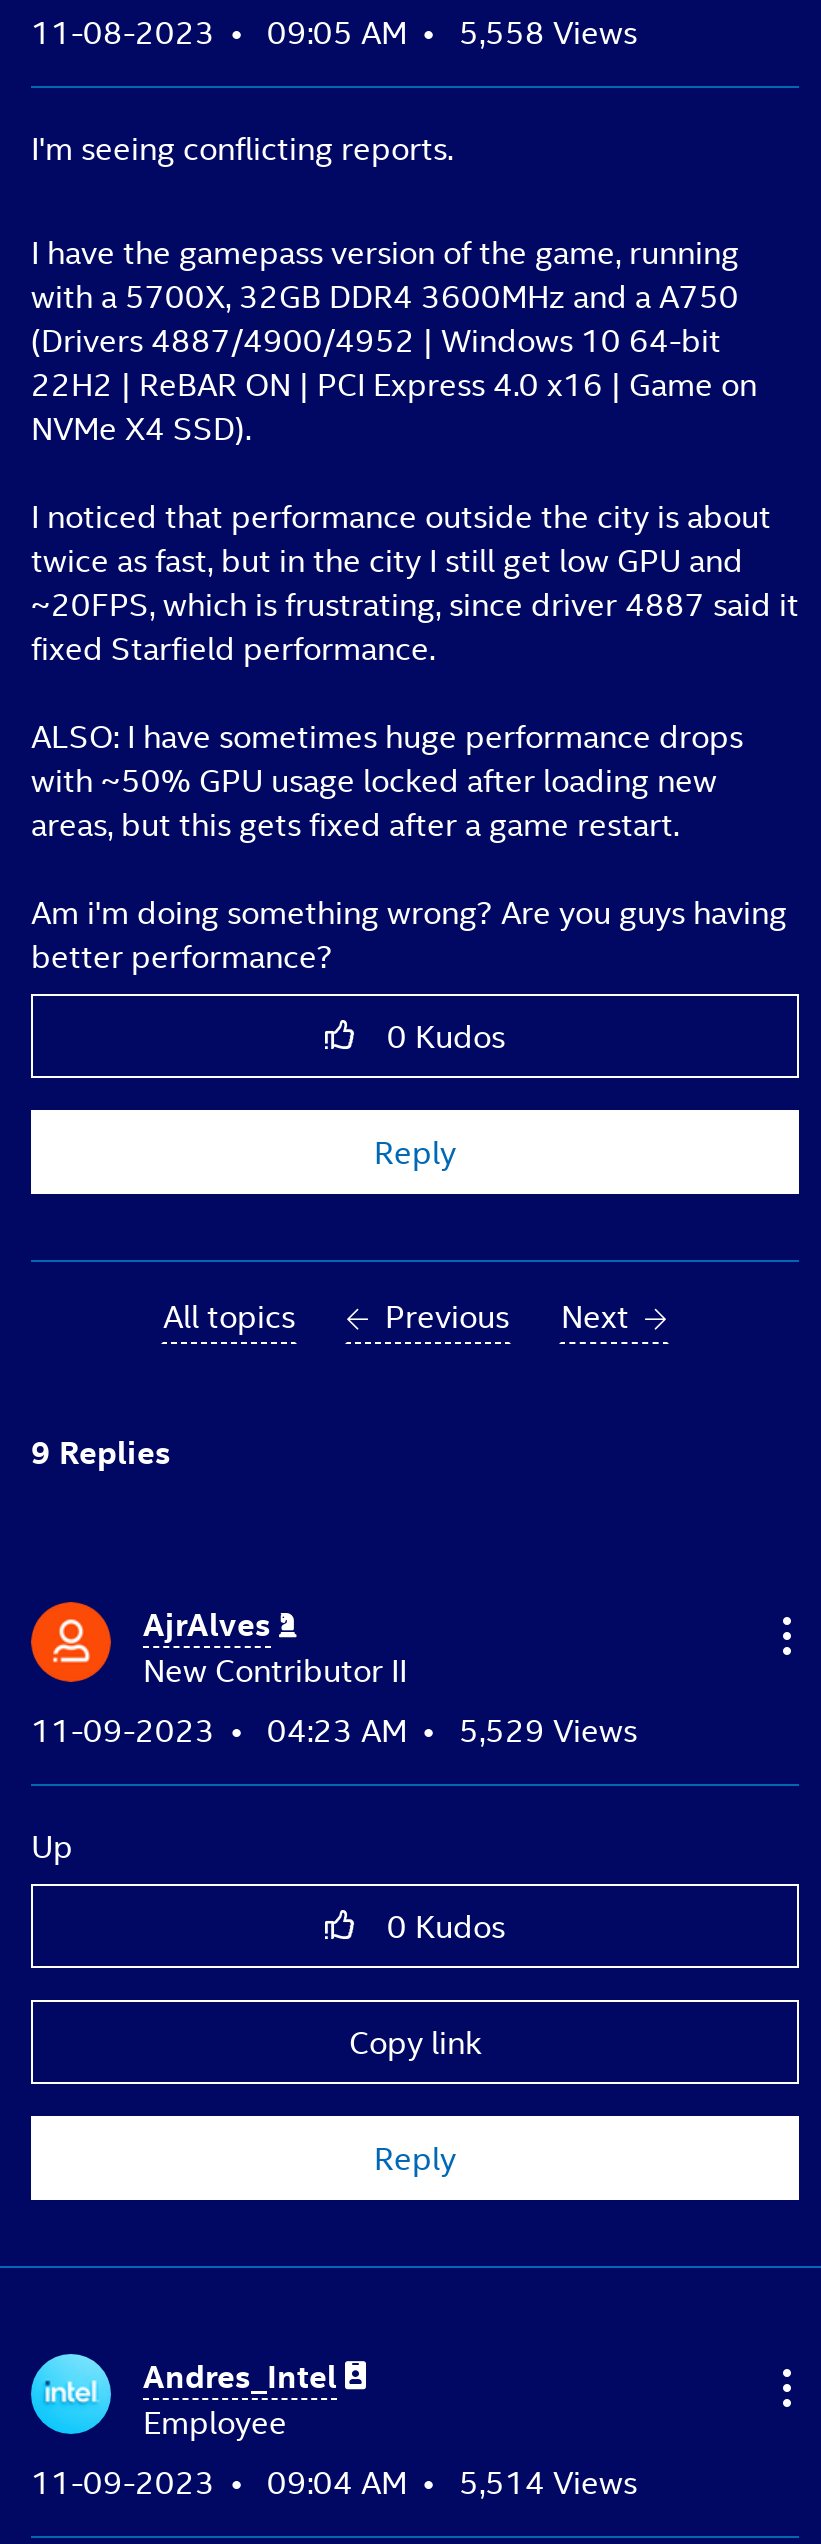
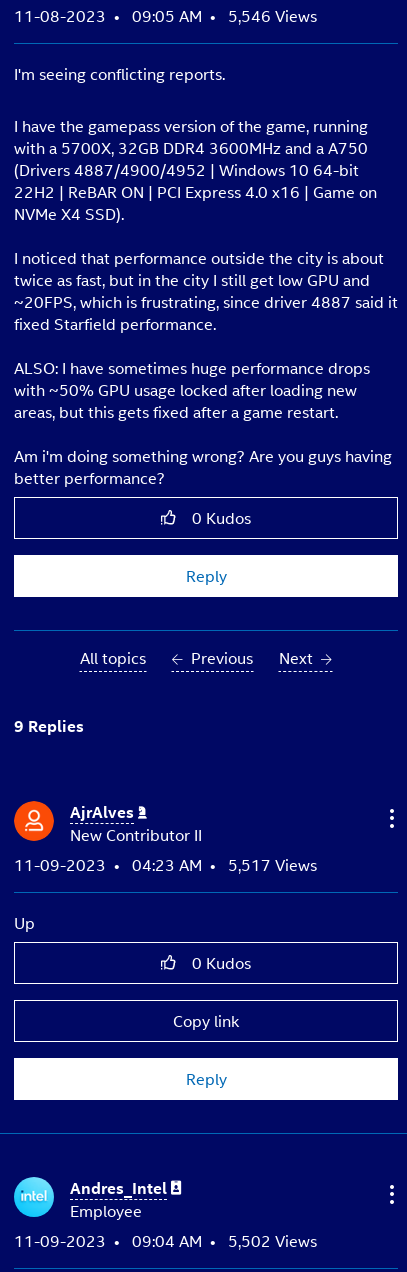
[31,8,637,54] 11-08-2023 09:05 AM 5,558 Views -> [14,4,317,27] 11-08-2023 09:05 AM 5,546 Views
[31,1706,637,1752] 11-09-2023 04:23 AM 5,529 Views -> [14,853,317,876] 11-09-2023 04:23 AM 5,517 Views
[31,2458,637,2504] 11-09-2023 09:04 AM 5,514 Views -> [14,1229,317,1252] 11-09-2023 09:04 AM 5,502 Views

